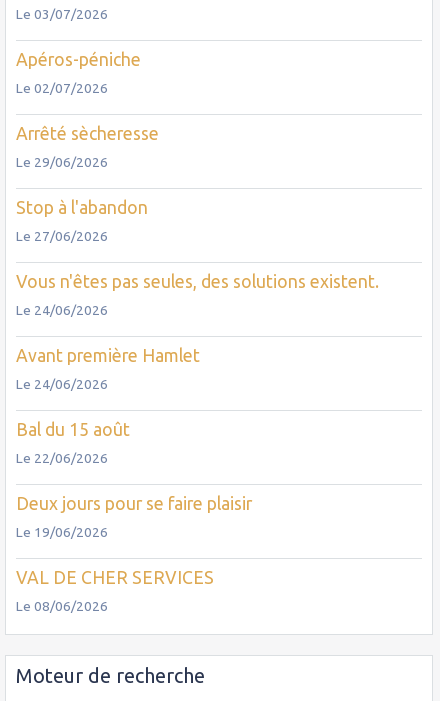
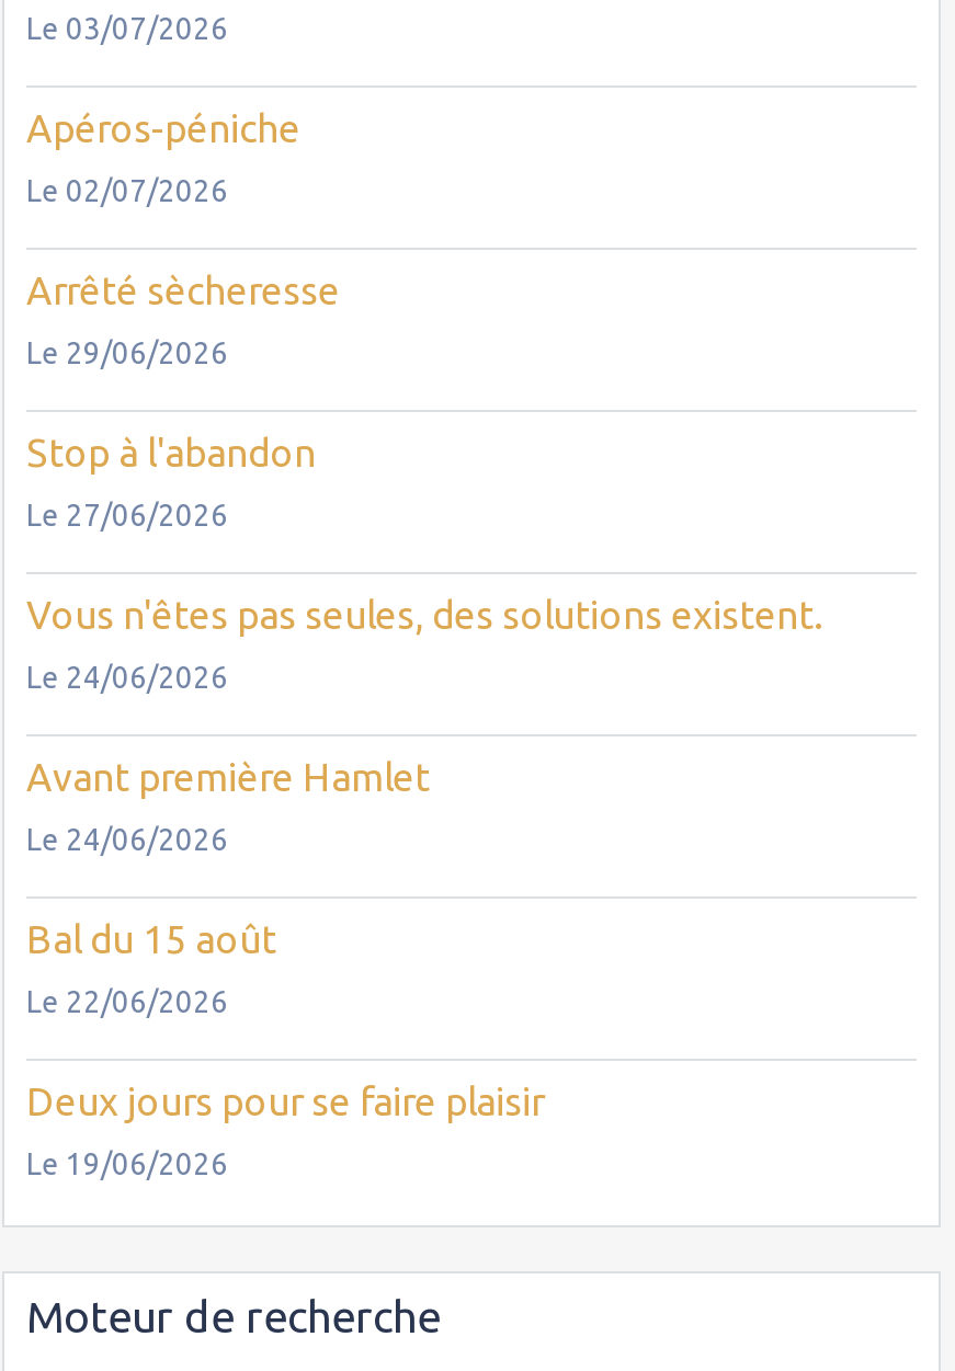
[16,568,214,614] VAL DE CHER SERVICES | Le 08/06/2026 -> none

